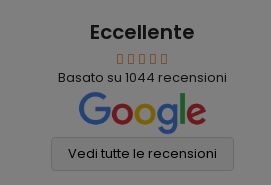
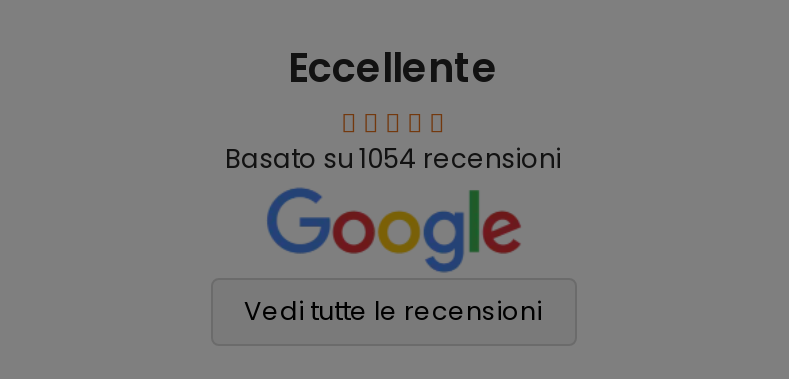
[57,68,226,87] Basato su 1044 recensioni -> [225,141,561,179] Basato su 1054 recensioni

